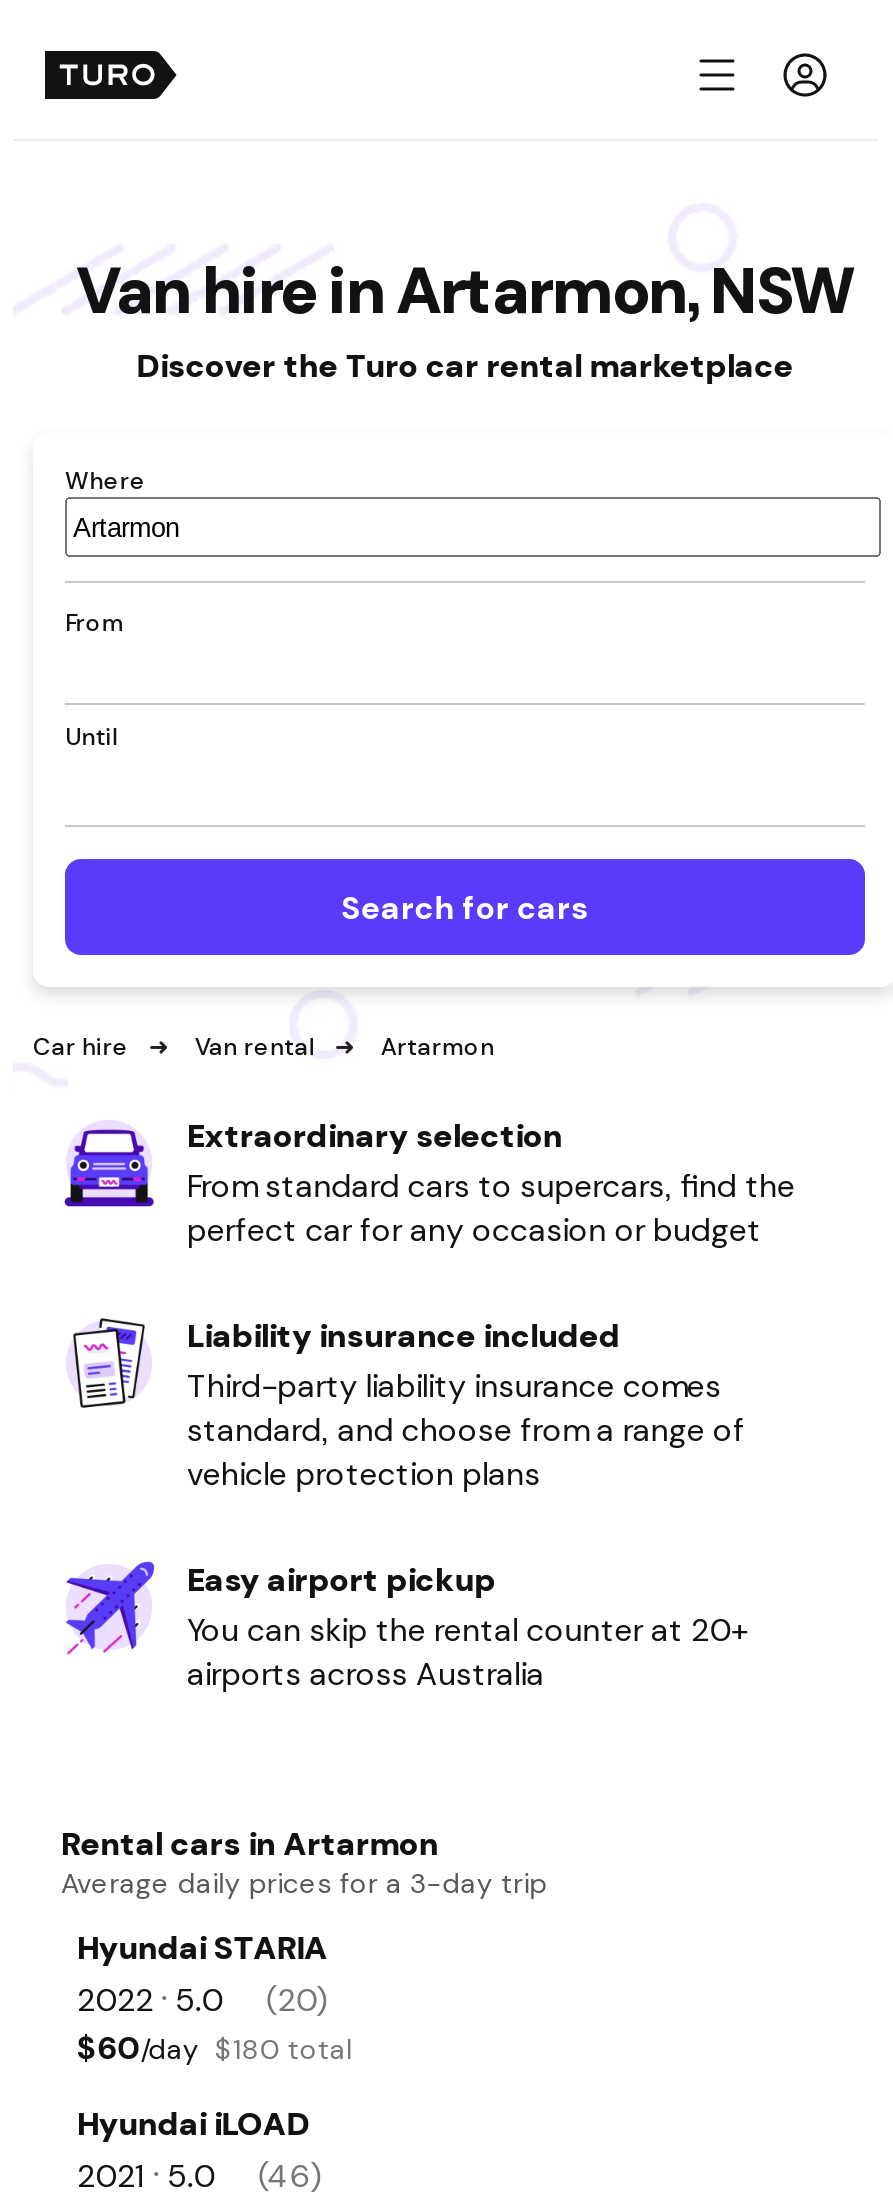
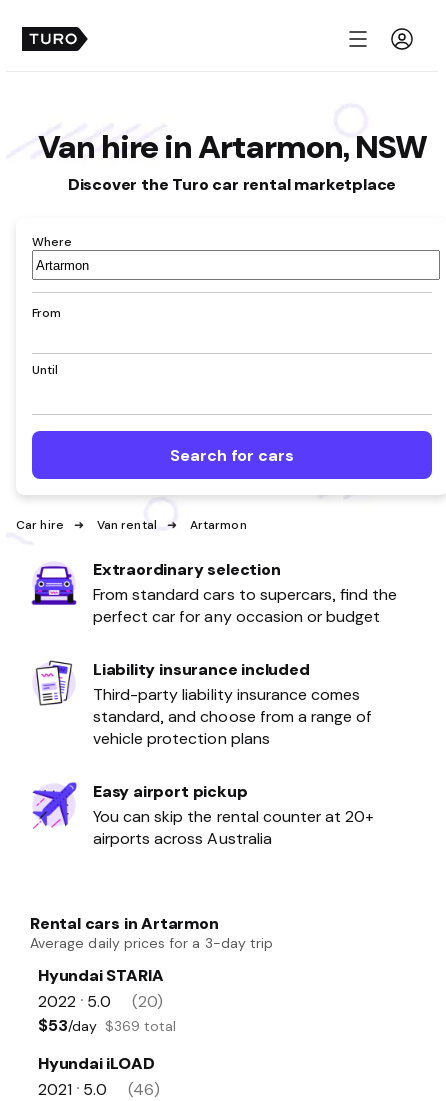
[77,2029,352,2065] $60/day $180 total -> [38,1016,177,1034] $53/day $369 total

